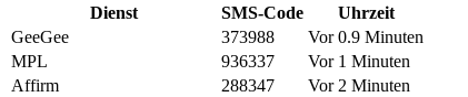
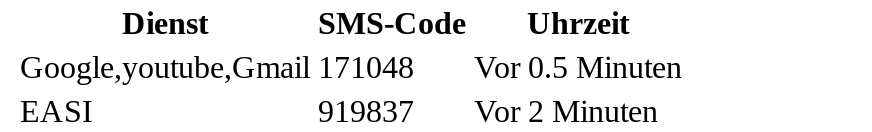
[11,27,424,95] GeeGee | 373988 | Vor 0.9 Minuten | MPL | 936337 | Vor 1 Minuten | Affirm | 288347 -> [20,50,682,128] Google,youtube,Gmail 171048 | Vor 0.5 Minuten | EASI | 919837

